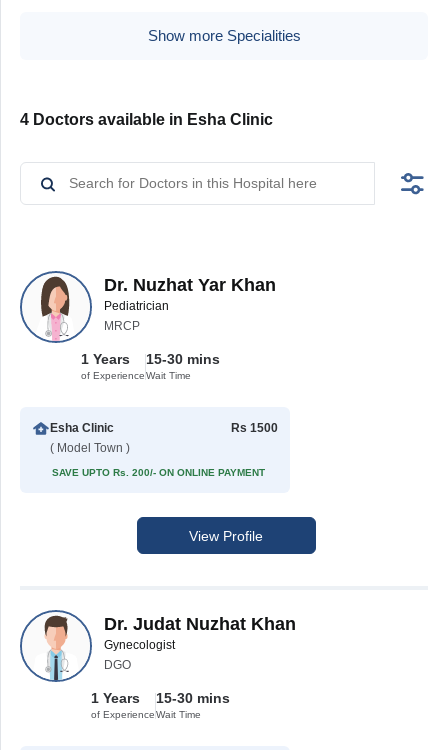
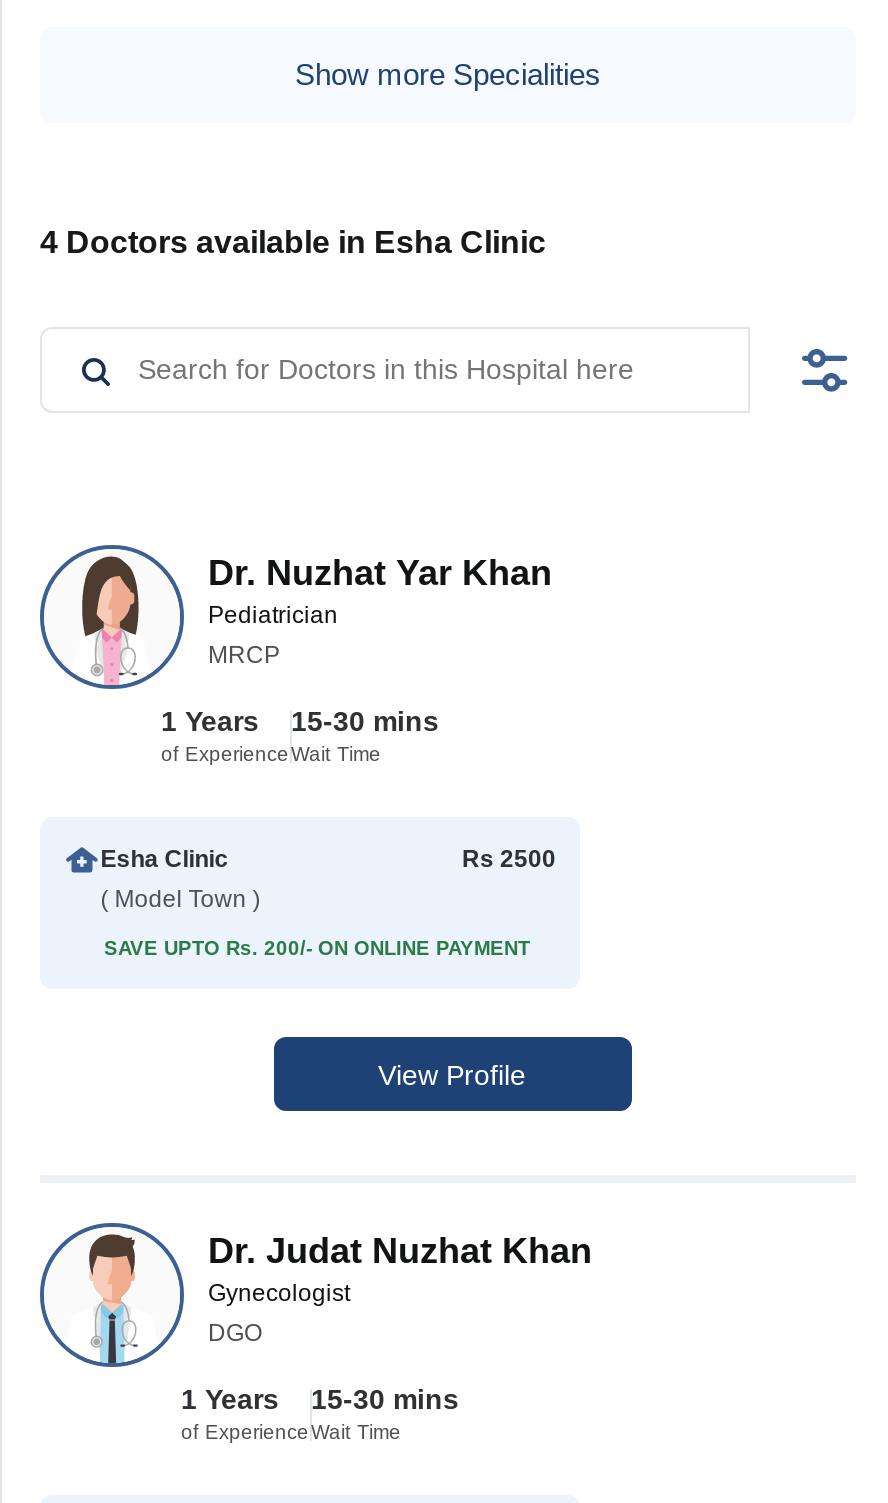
[231,421,278,435] Rs 1500 -> [462,845,556,873] Rs 2500

